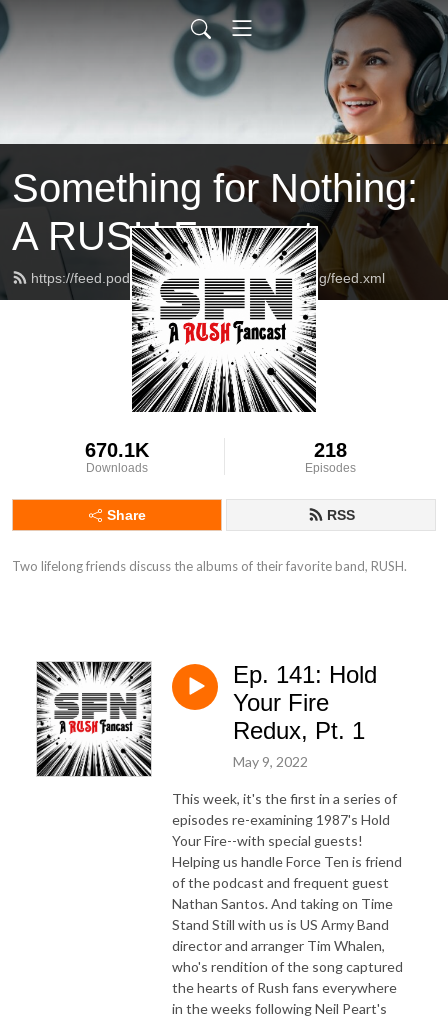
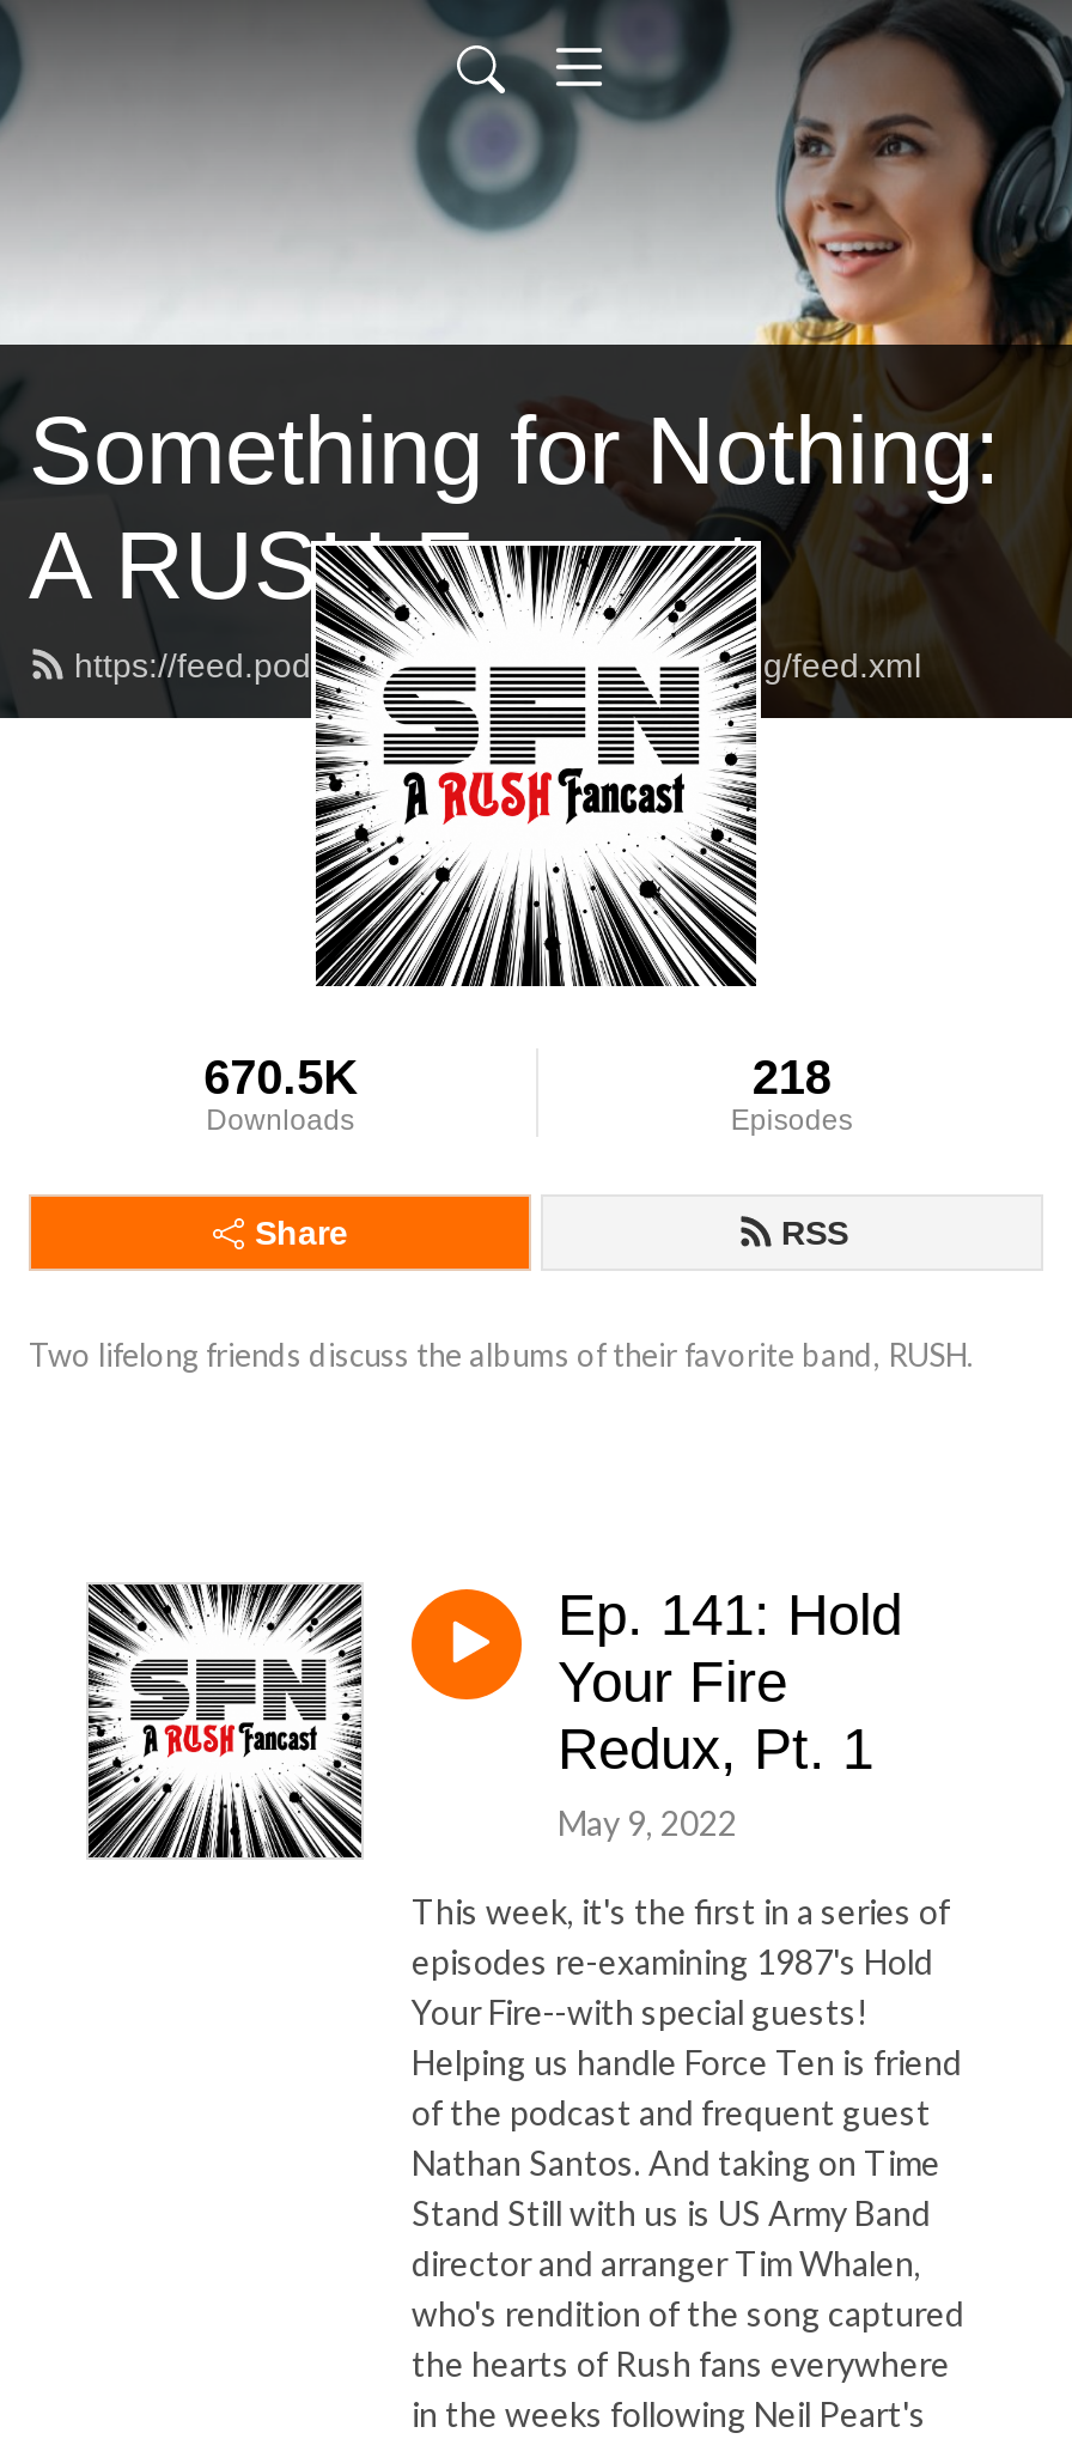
[85,439,149,461] 670.1K -> [204,1051,357,1103] 670.5K

